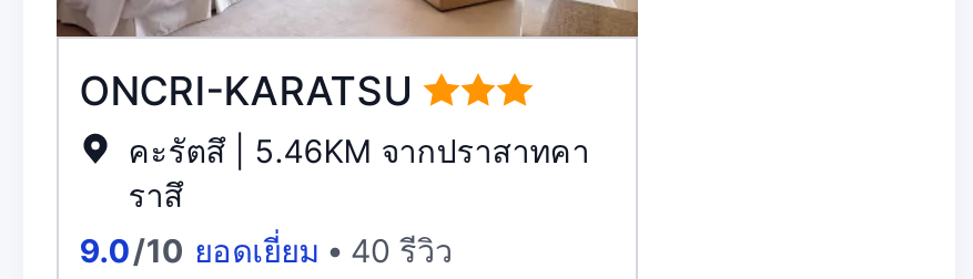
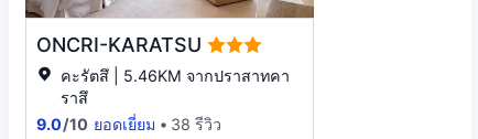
[79,231,453,269] 9.0 /10 ยอดเยี่ยม 40 รีวิว -> [37,115,222,134] 9.0 /10 ยอดเยี่ยม 38 รีวิว

